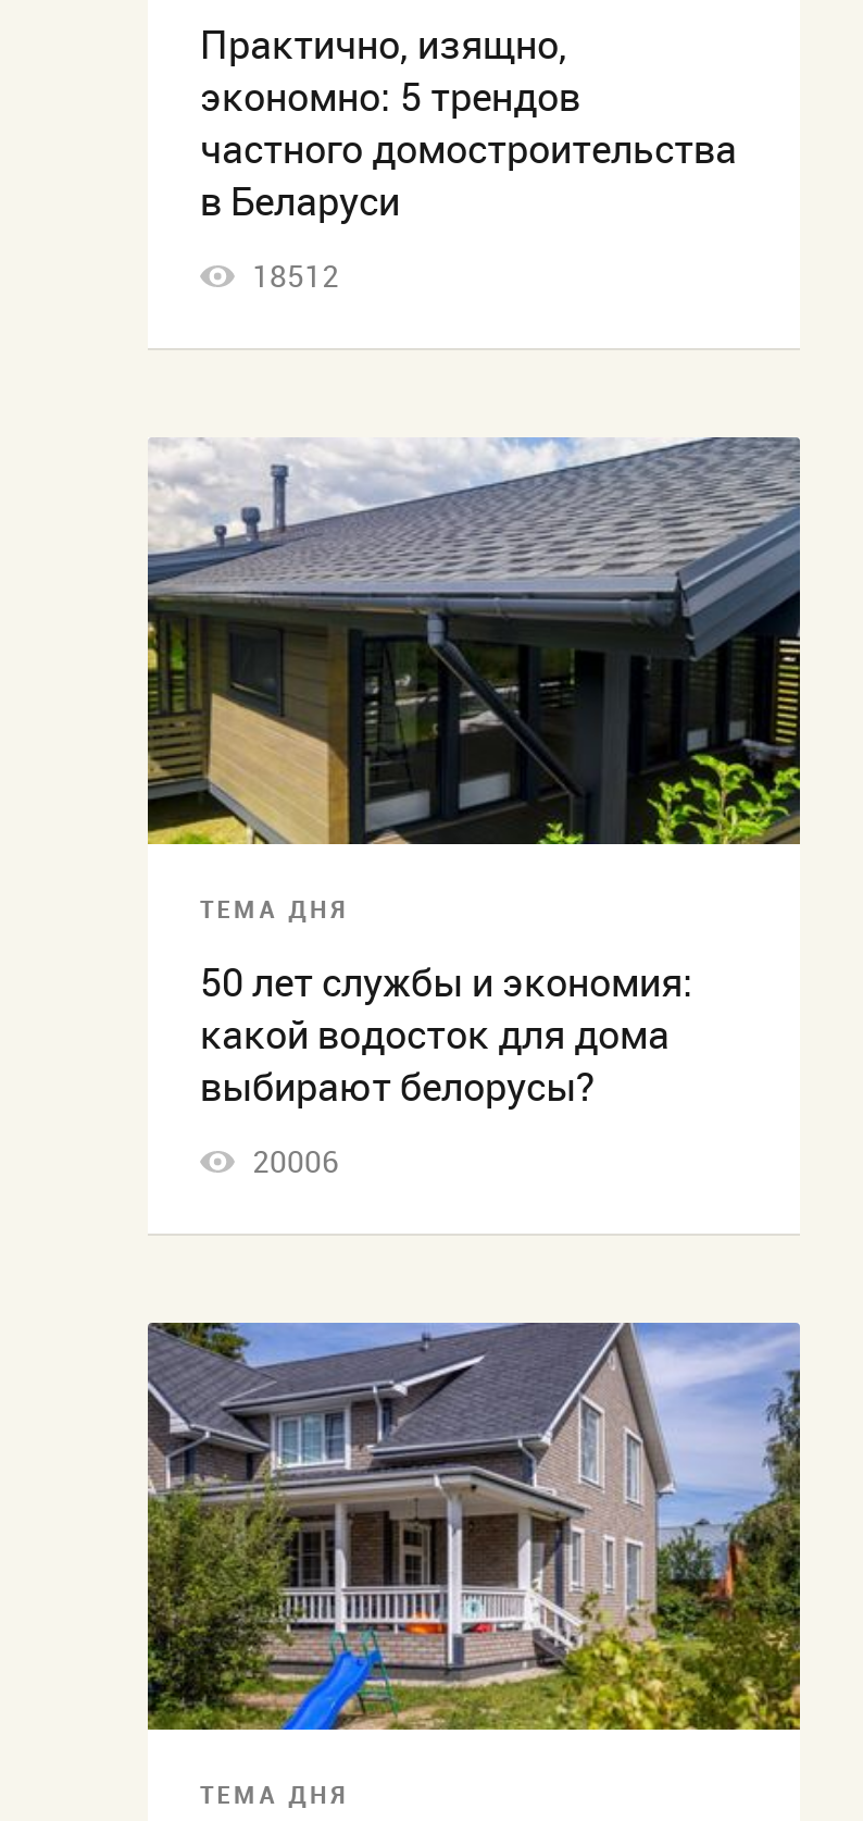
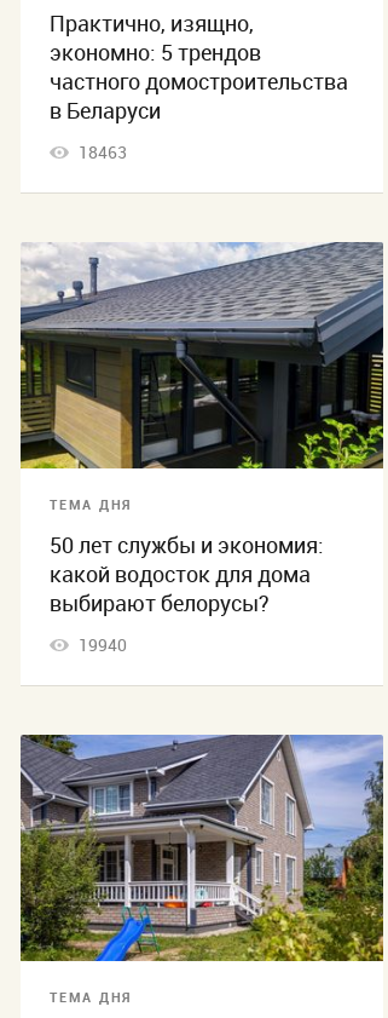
[252,259,339,294] 18512 -> [79,143,127,162] 18463
[252,1144,339,1179] 20006 -> [79,635,127,655] 19940

